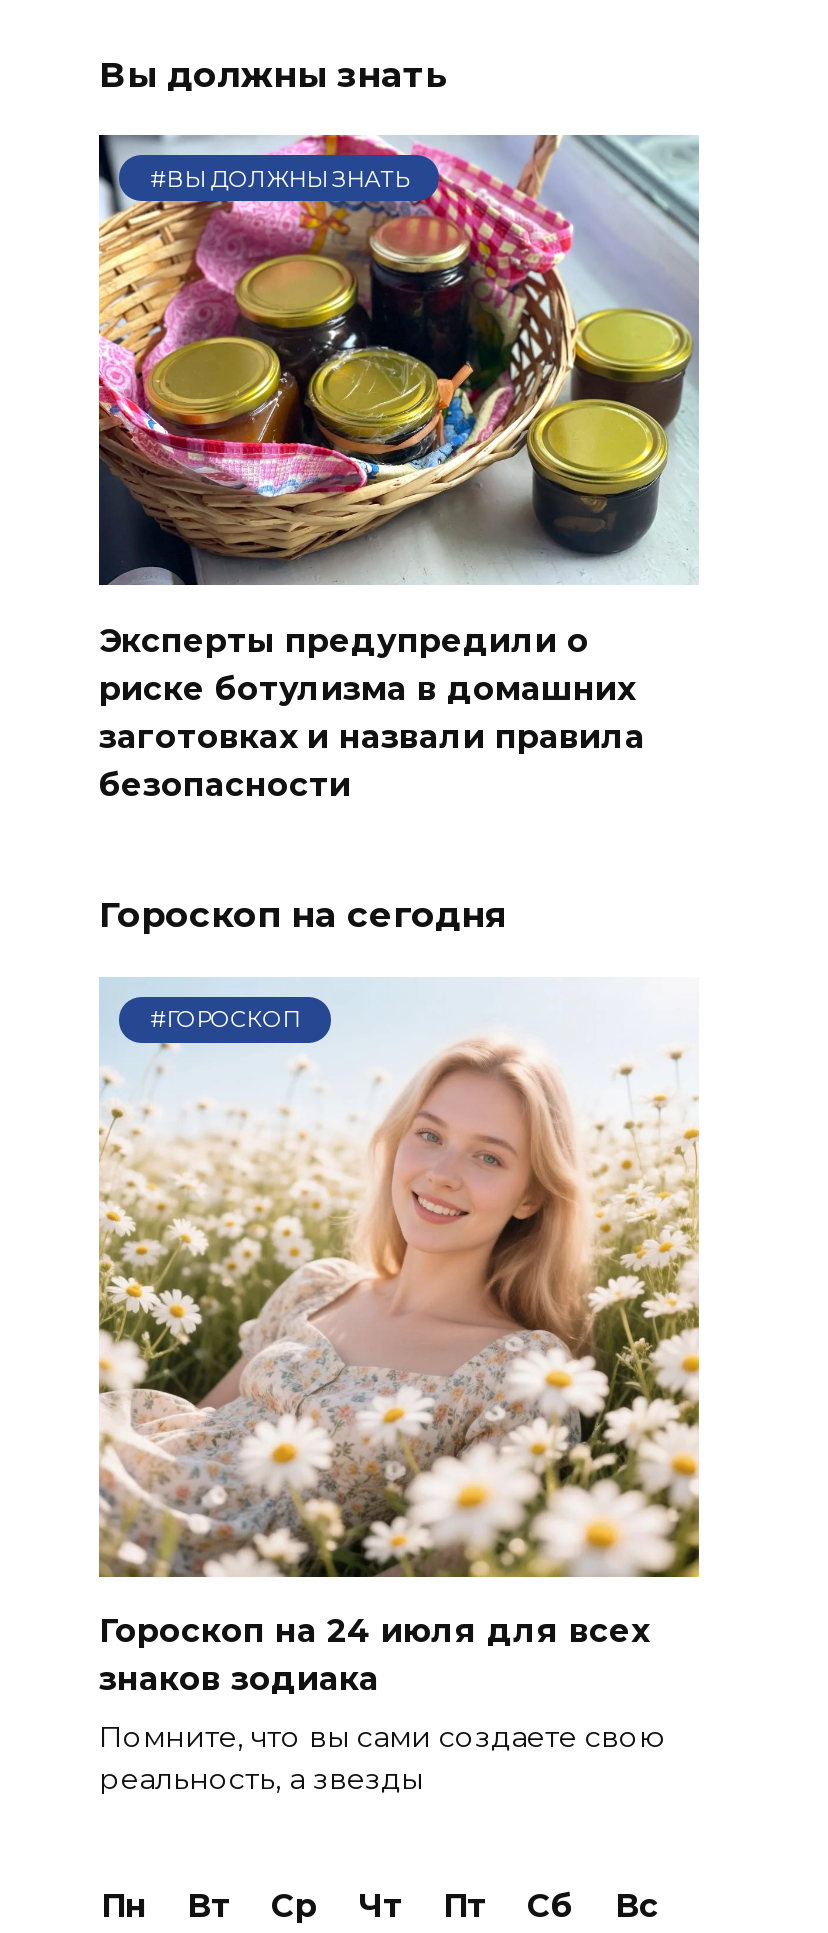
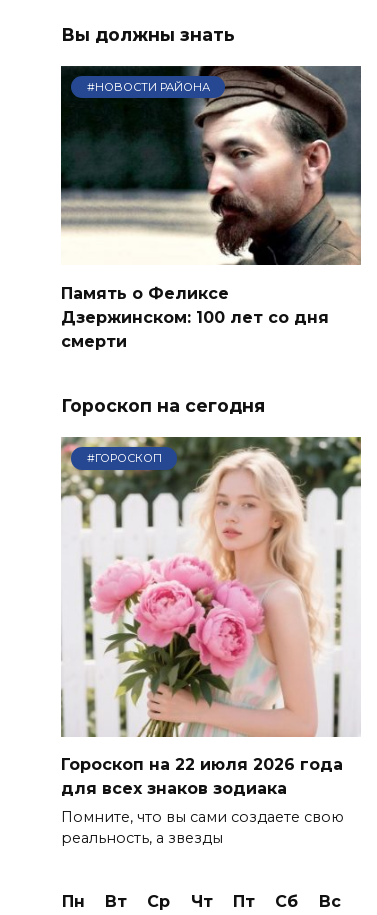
[97,133,699,585] [image] | #ВЫ ДОЛЖНЫ ЗНАТЬ -> [60,65,361,266] [image] | #НОВОСТИ РАЙОНА
[99,622,645,804] Эксперты предупредили о | риске ботулизма в домашних | заготовках и назвали правила | безопасности -> [61,283,329,350] Память о Феликсе | Дзержинском: 100 лет со дня | смерти
[97,977,701,1699] [image] | Гороскоп на 24 июля для всех | знаков зодиака -> [61,436,362,798] [image] | Гороскоп на 22 июля 2026 года | для всех знаков зодиака

